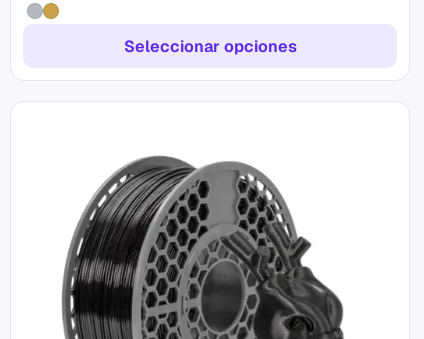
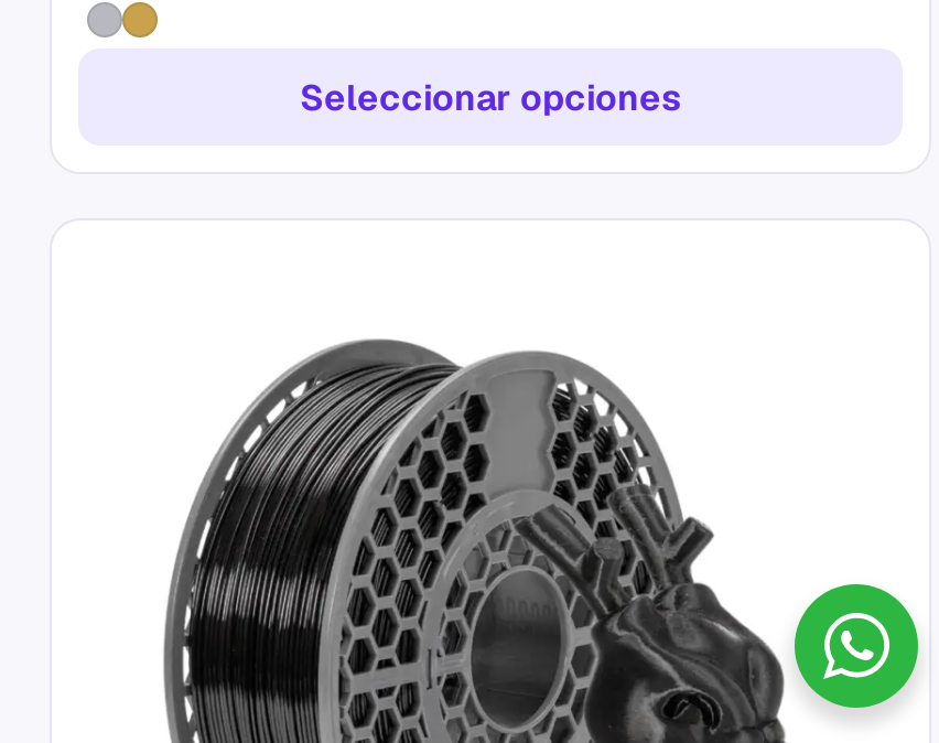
none -> [792,582,920,717] [image]

